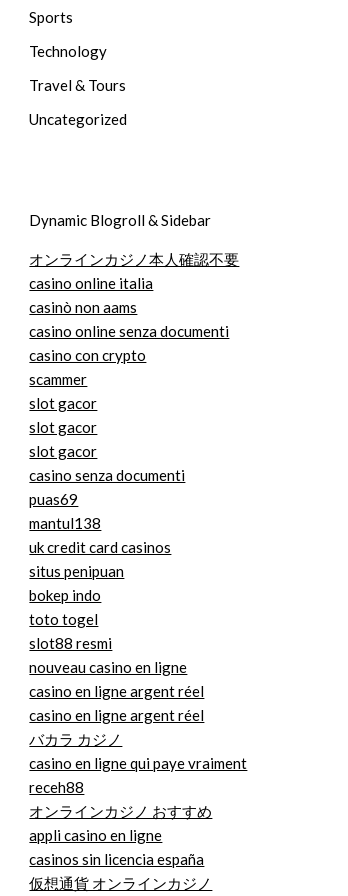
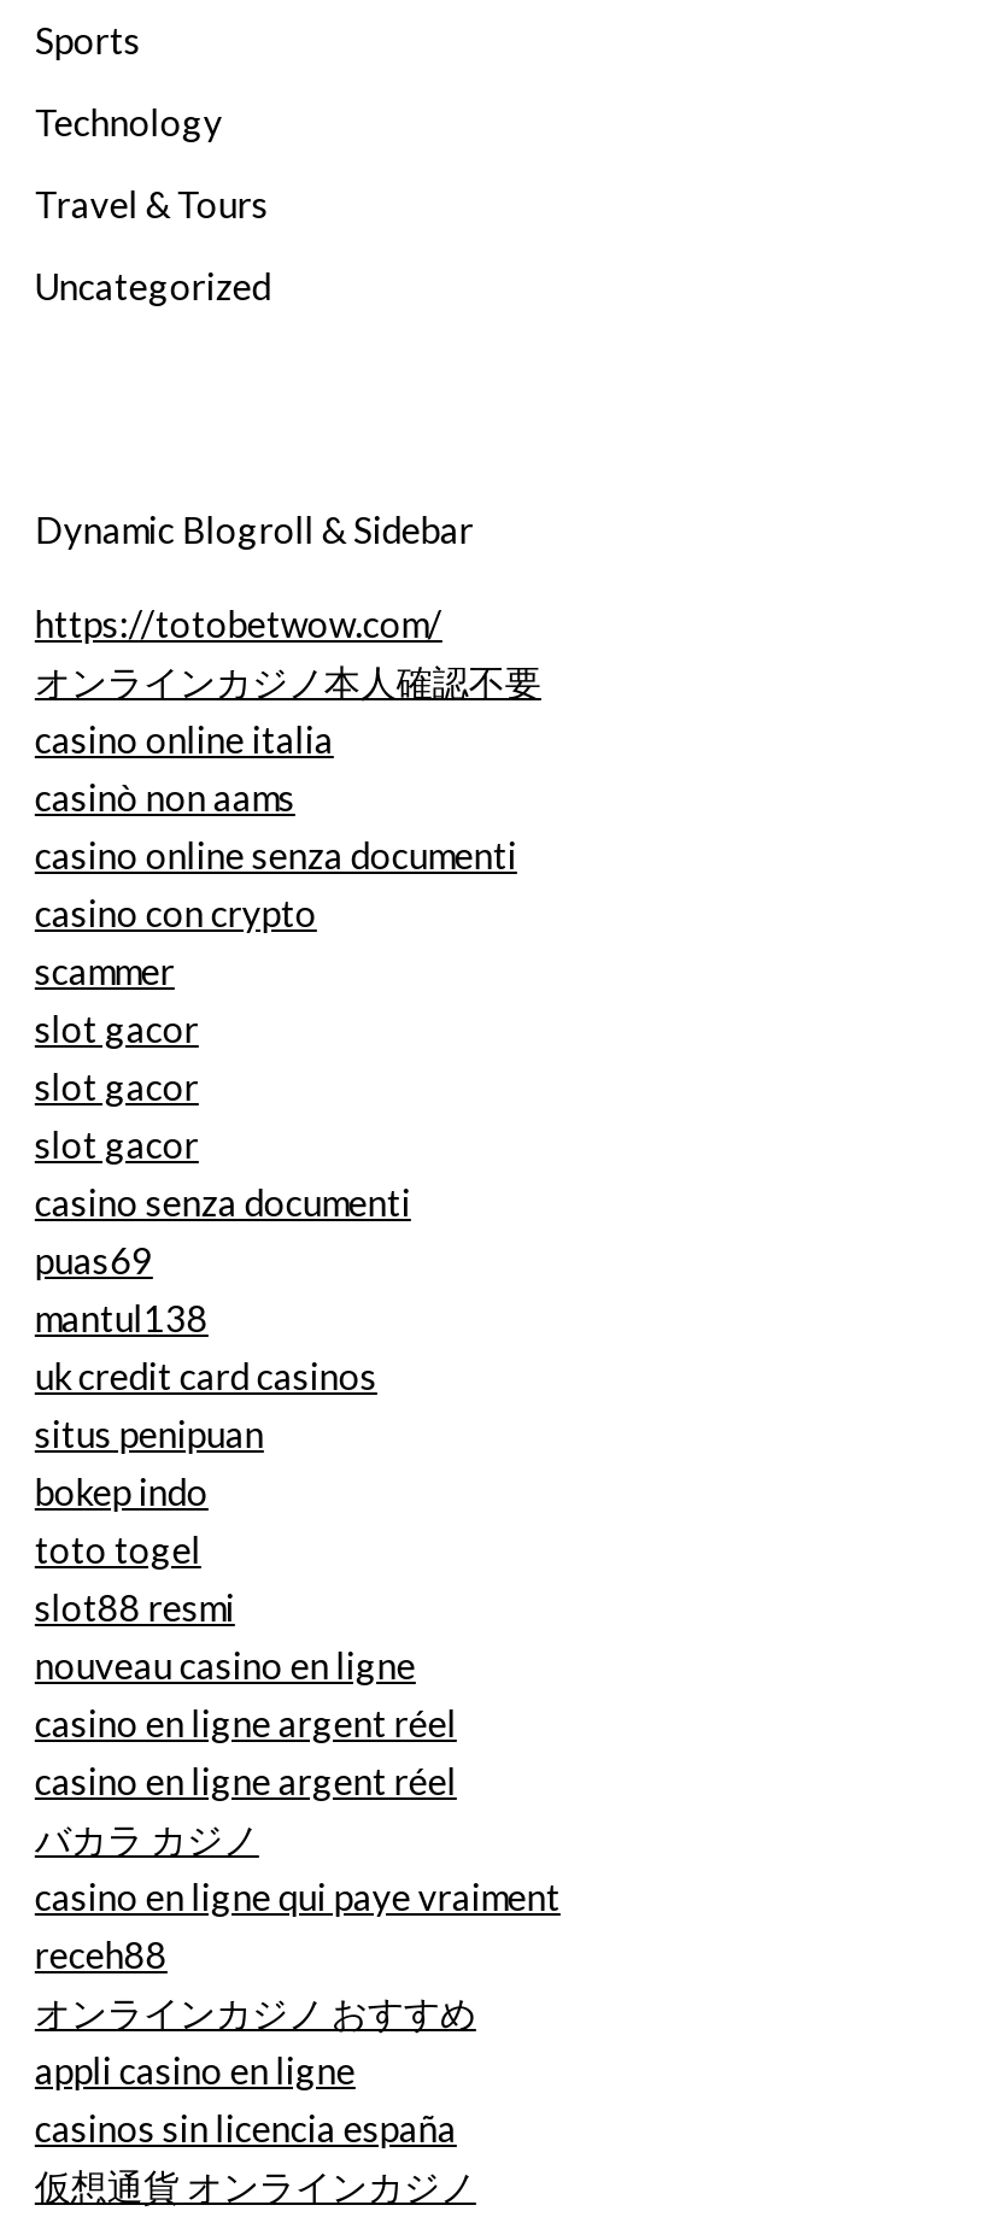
none -> [35,603,442,646] https://totobetwow.com/

